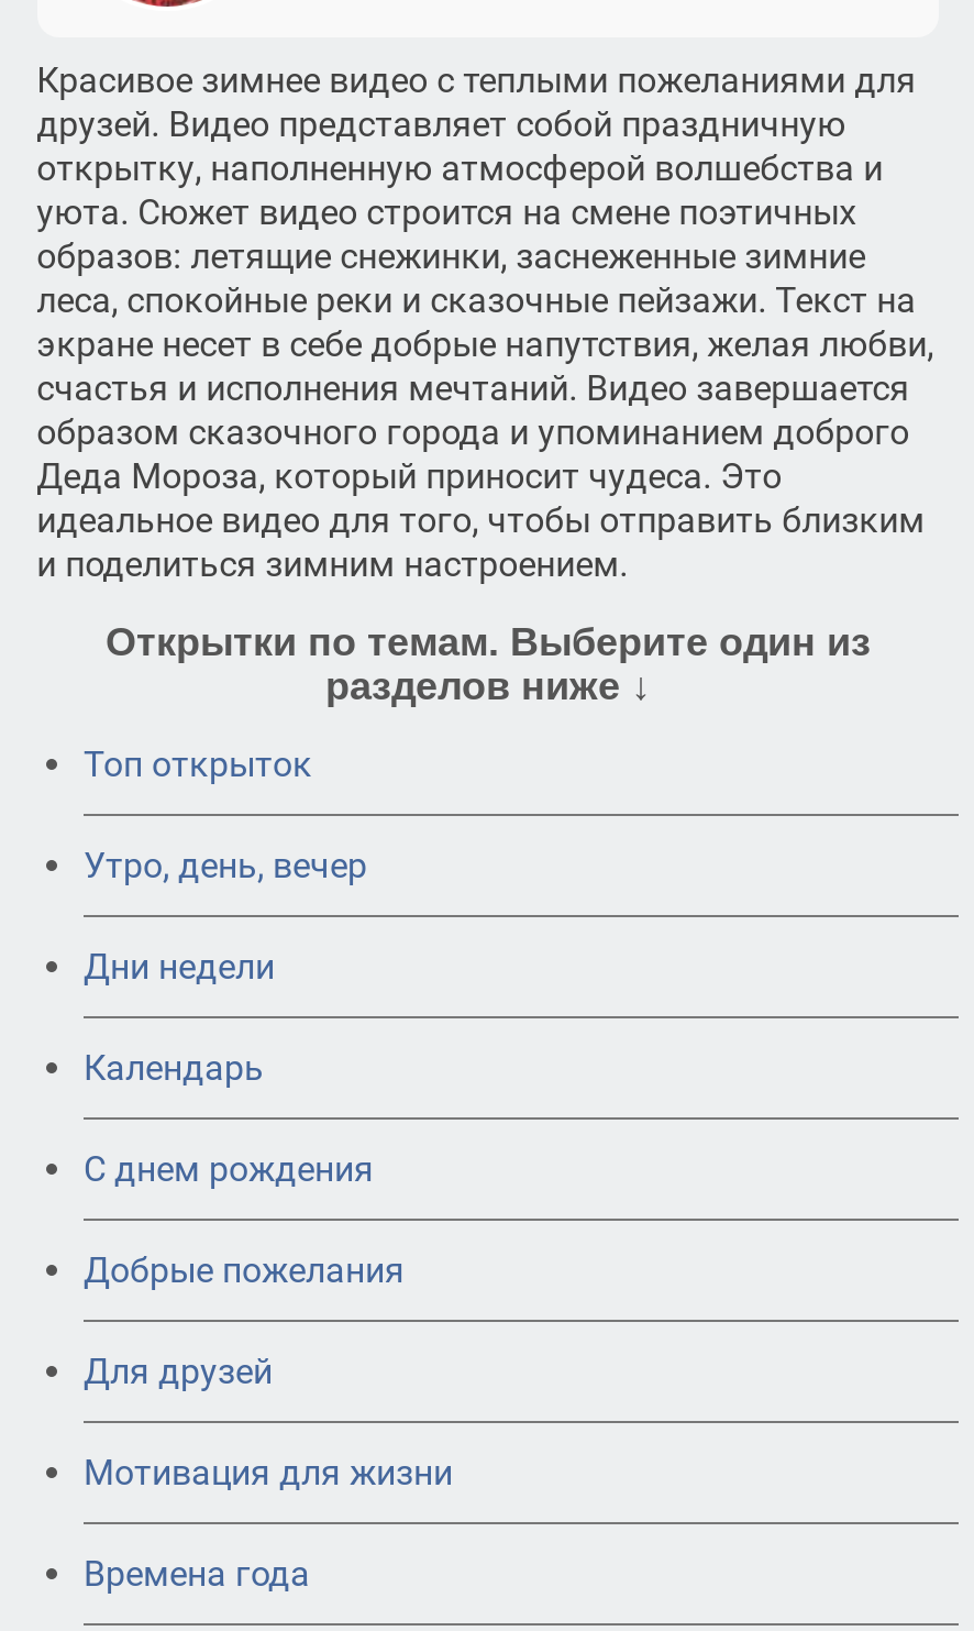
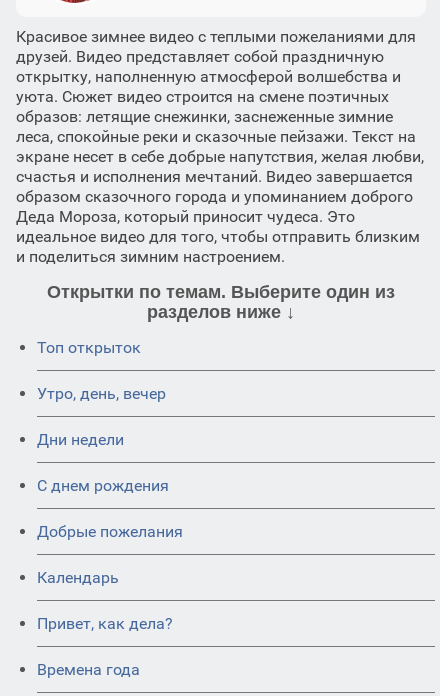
moved [84,1047,264,1089] -> [37,568,119,587]: Календарь
[84,1351,273,1392] Для друзей -> none
[84,1452,453,1494] Мотивация для жизни -> [37,614,173,633] Привет, как дела?

